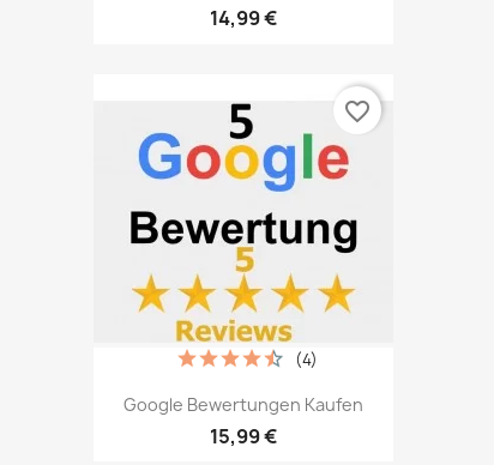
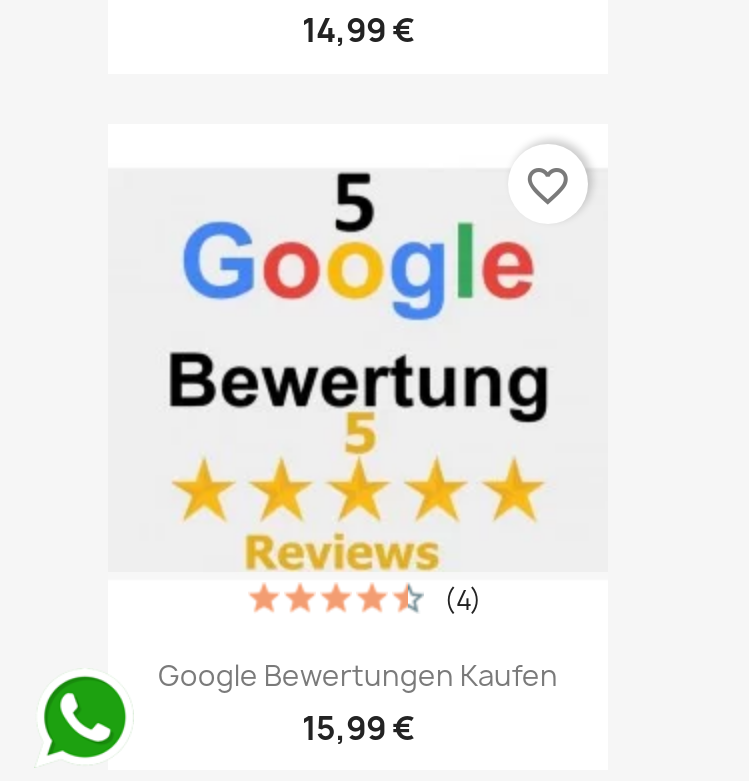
none -> [42,674,128,760] [image]

